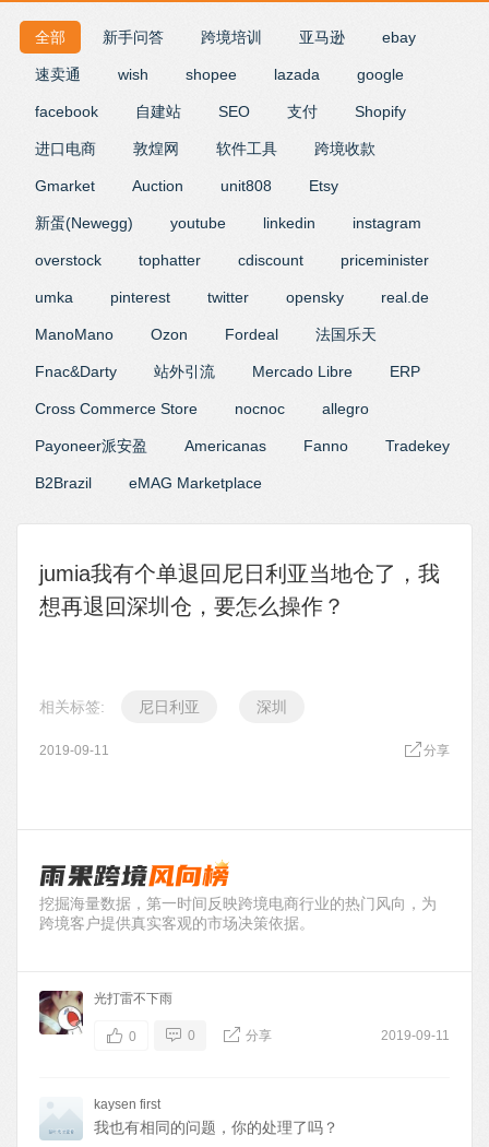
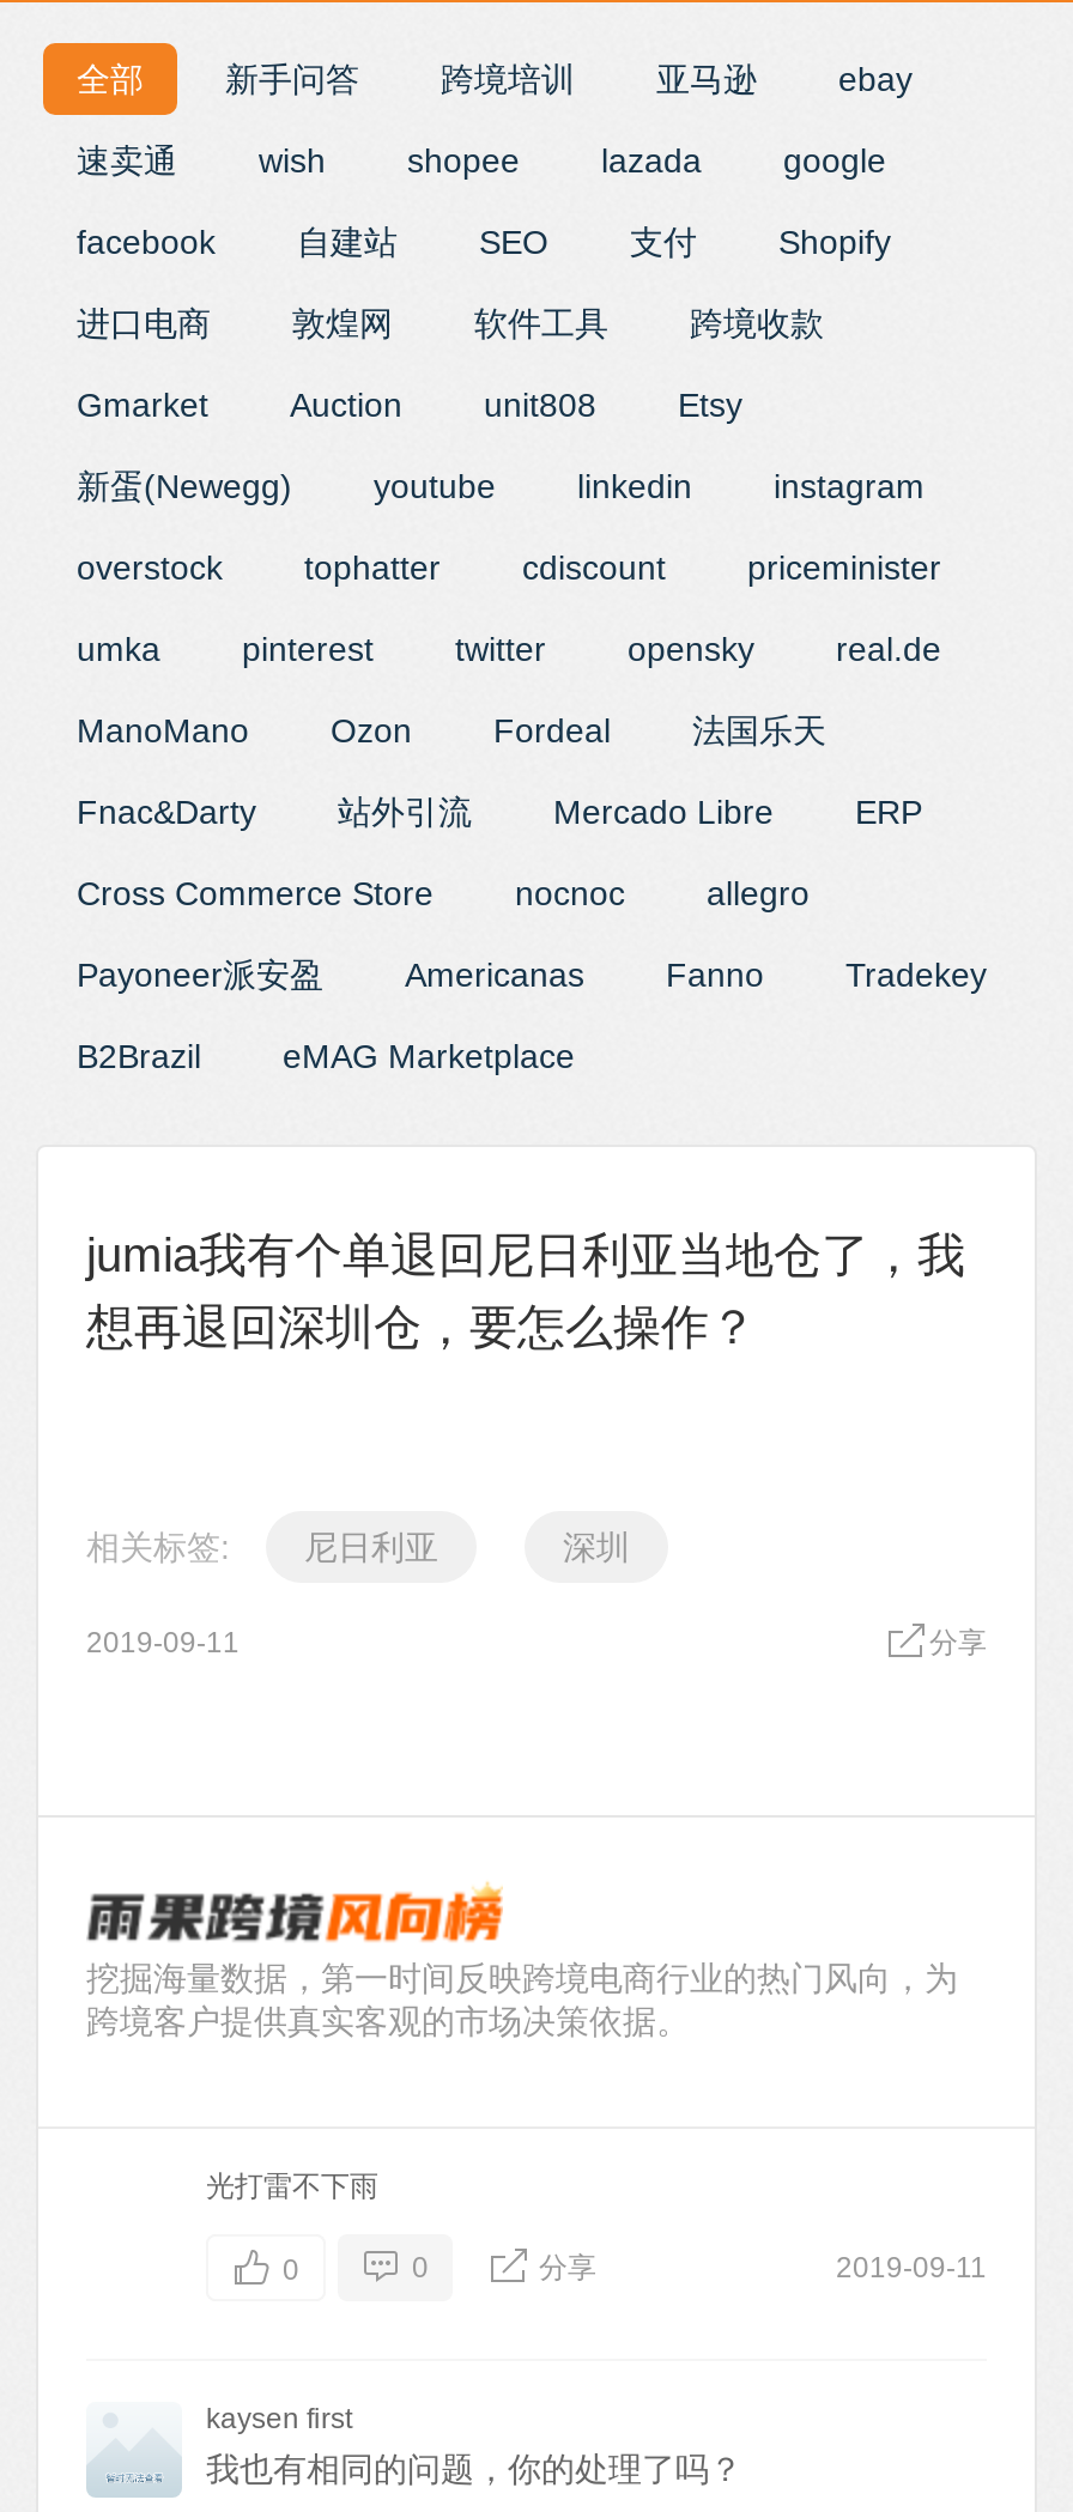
[38,990,84,1036] [image] -> none

